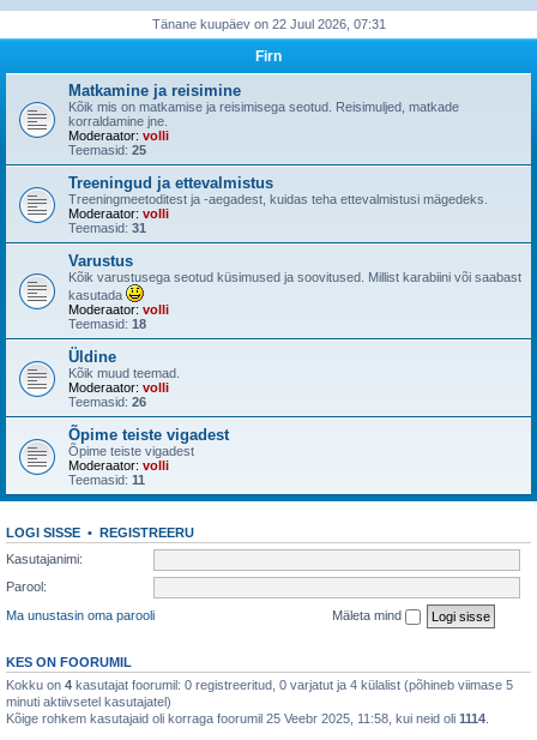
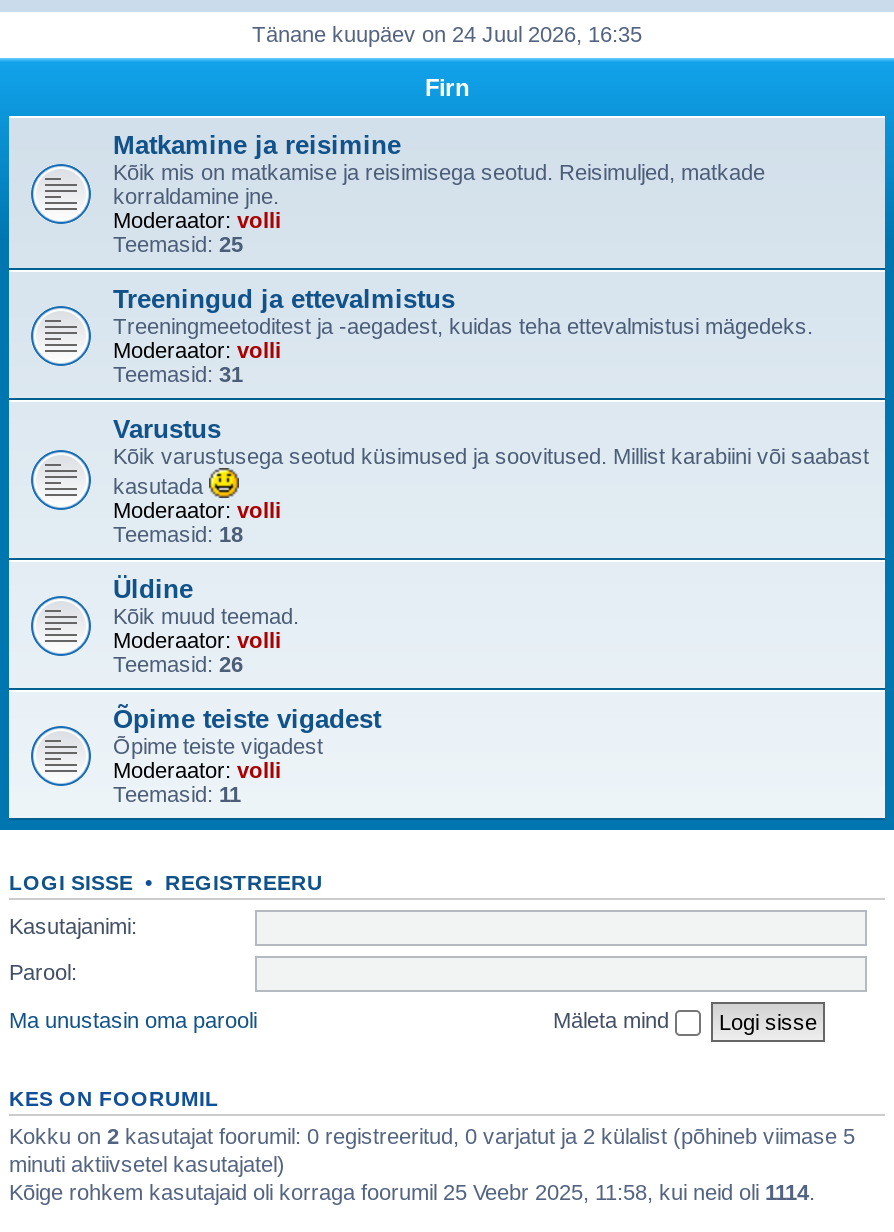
[152,17,385,31] Tänane kuupäev on 22 Juul 2026, 07:31 -> [252,22,642,46] Tänane kuupäev on 24 Juul 2026, 16:35
[6,677,513,691] Kokku on 4 kasutajat foorumil: 0 registreeritud, 0 varjatut ja 4 külalist (põhineb viimase 5 -> [9,1123,855,1147] Kokku on 2 kasutajat foorumil: 0 registreeritud, 0 varjatut ja 2 külalist (põhineb viimase 5

